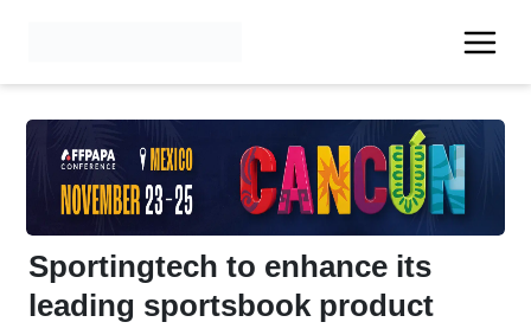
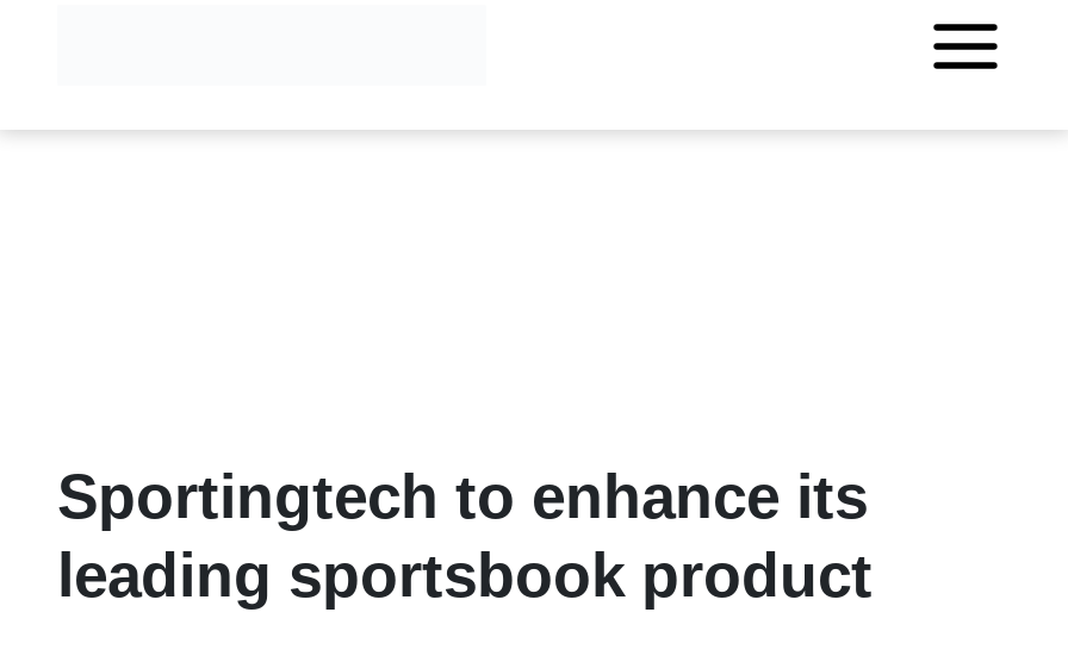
[25,118,506,237] [image] -> none

